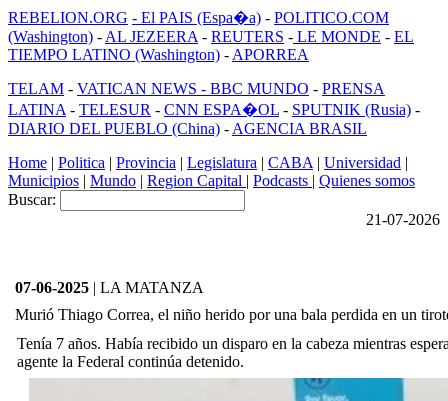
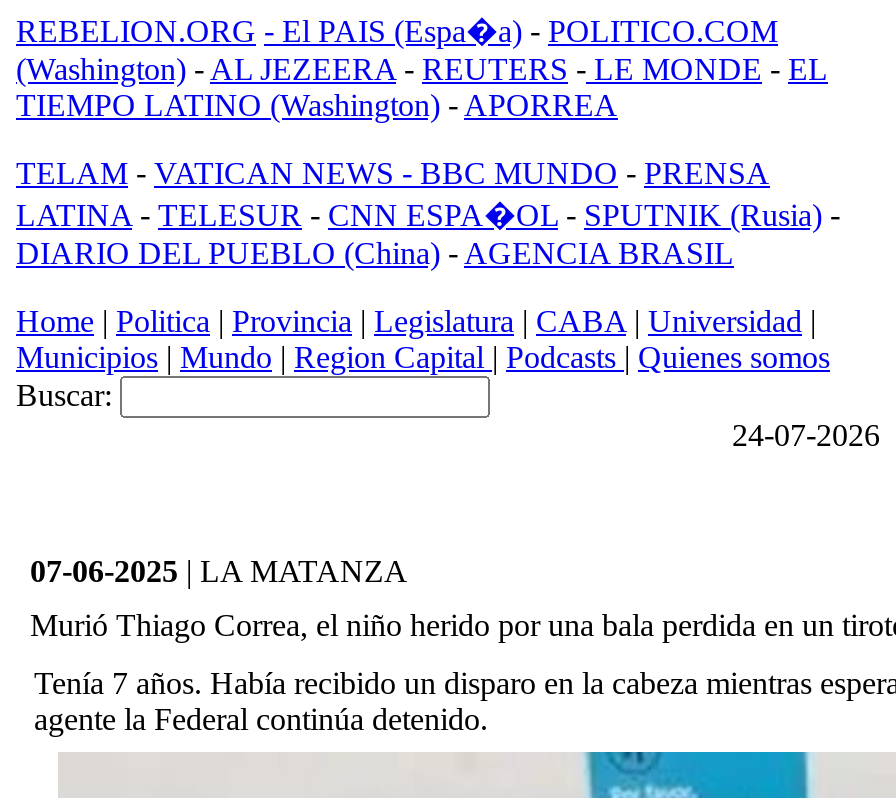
[366,211,440,228] 21-07-2026 -> [732,418,880,452] 24-07-2026

